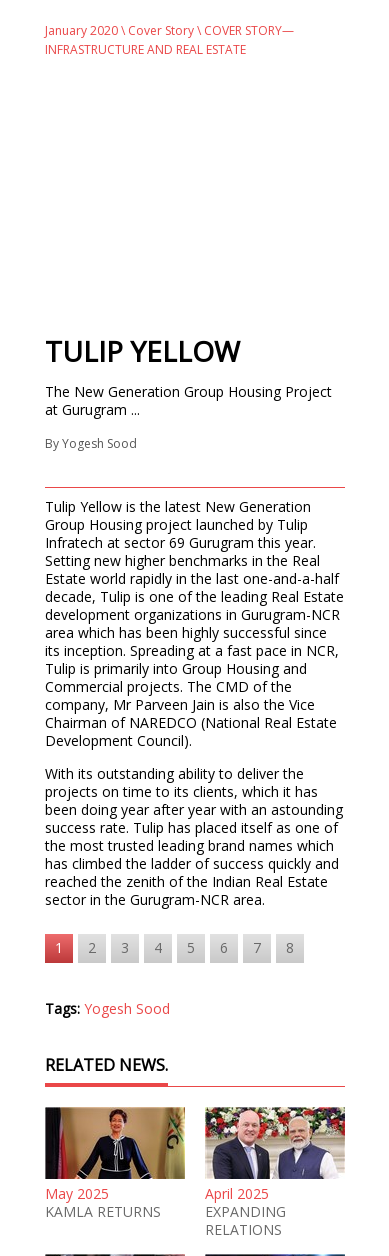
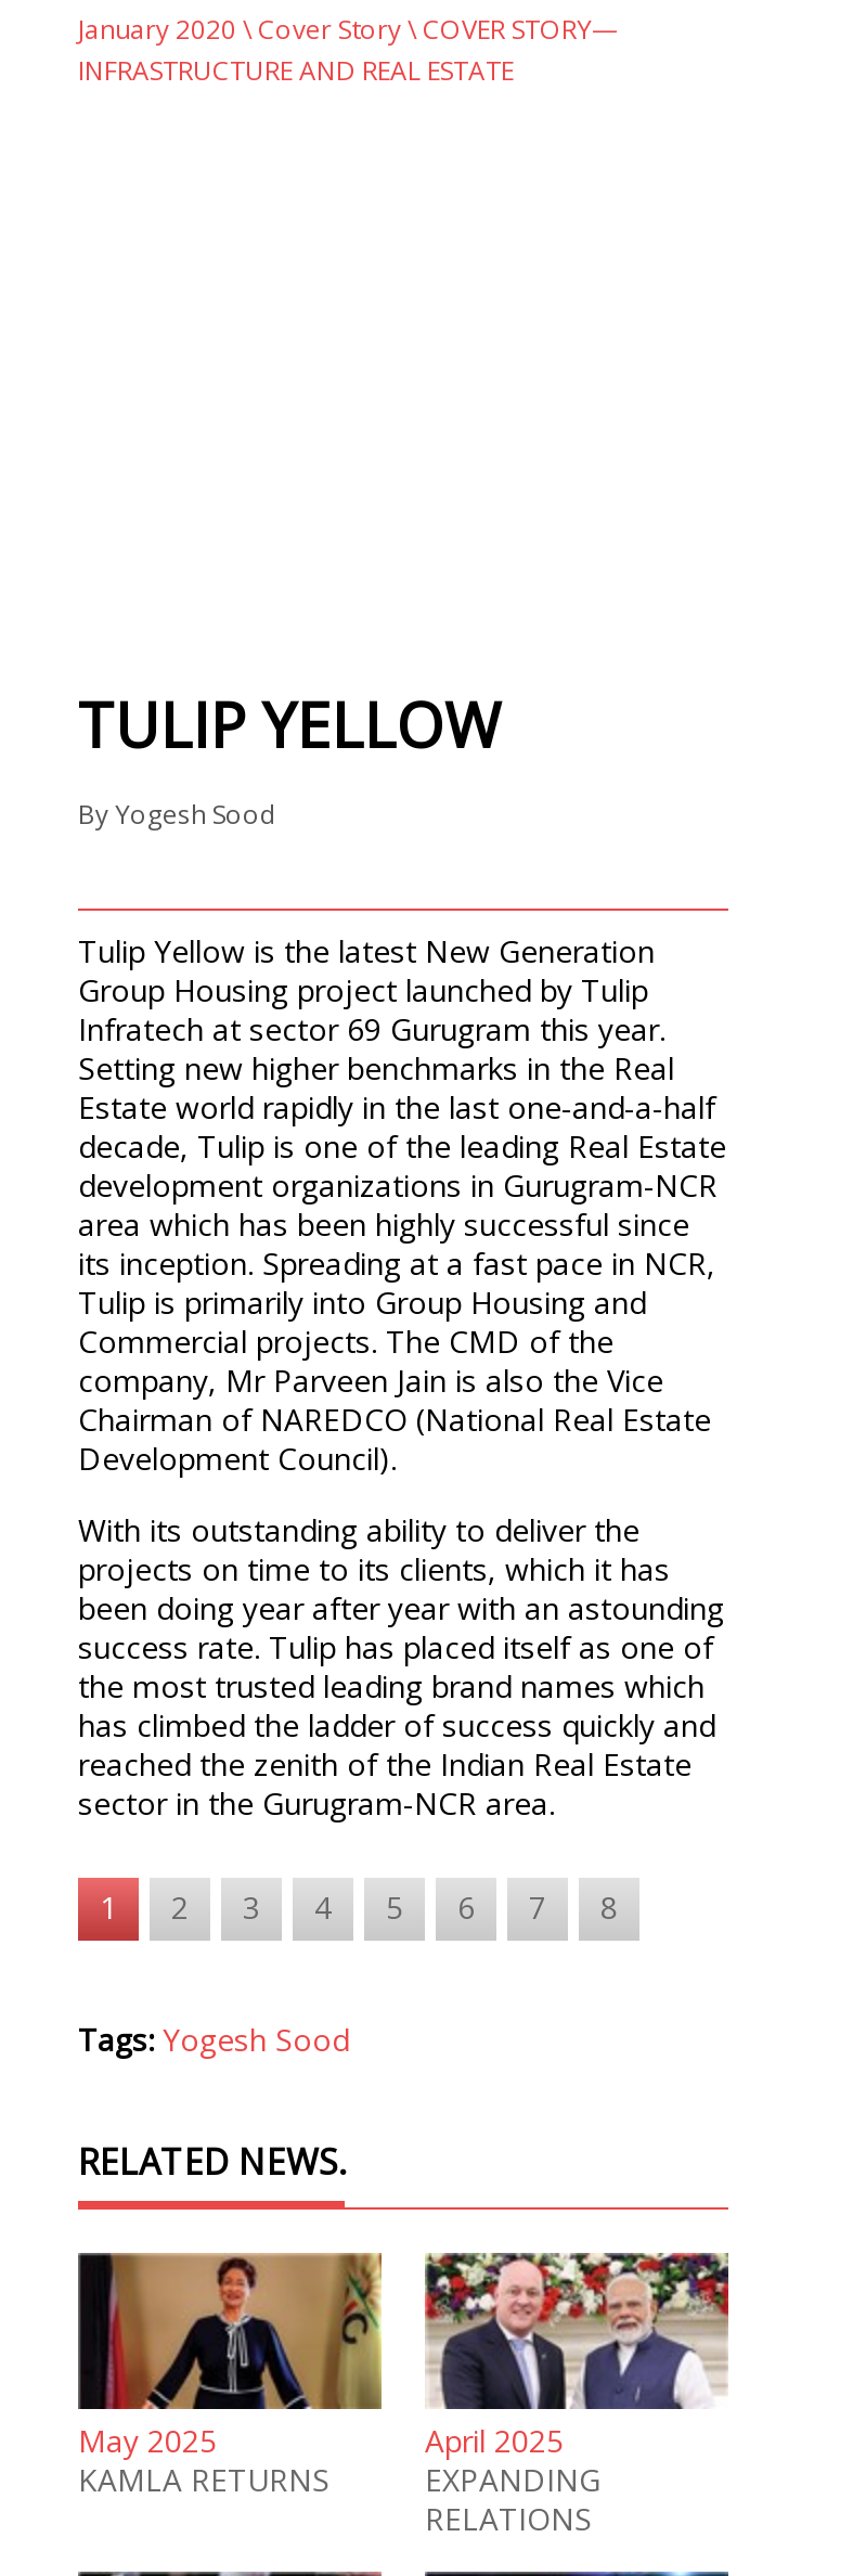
[45,382,332,419] The New Generation Group Housing Project | at Gurugram ... -> none

